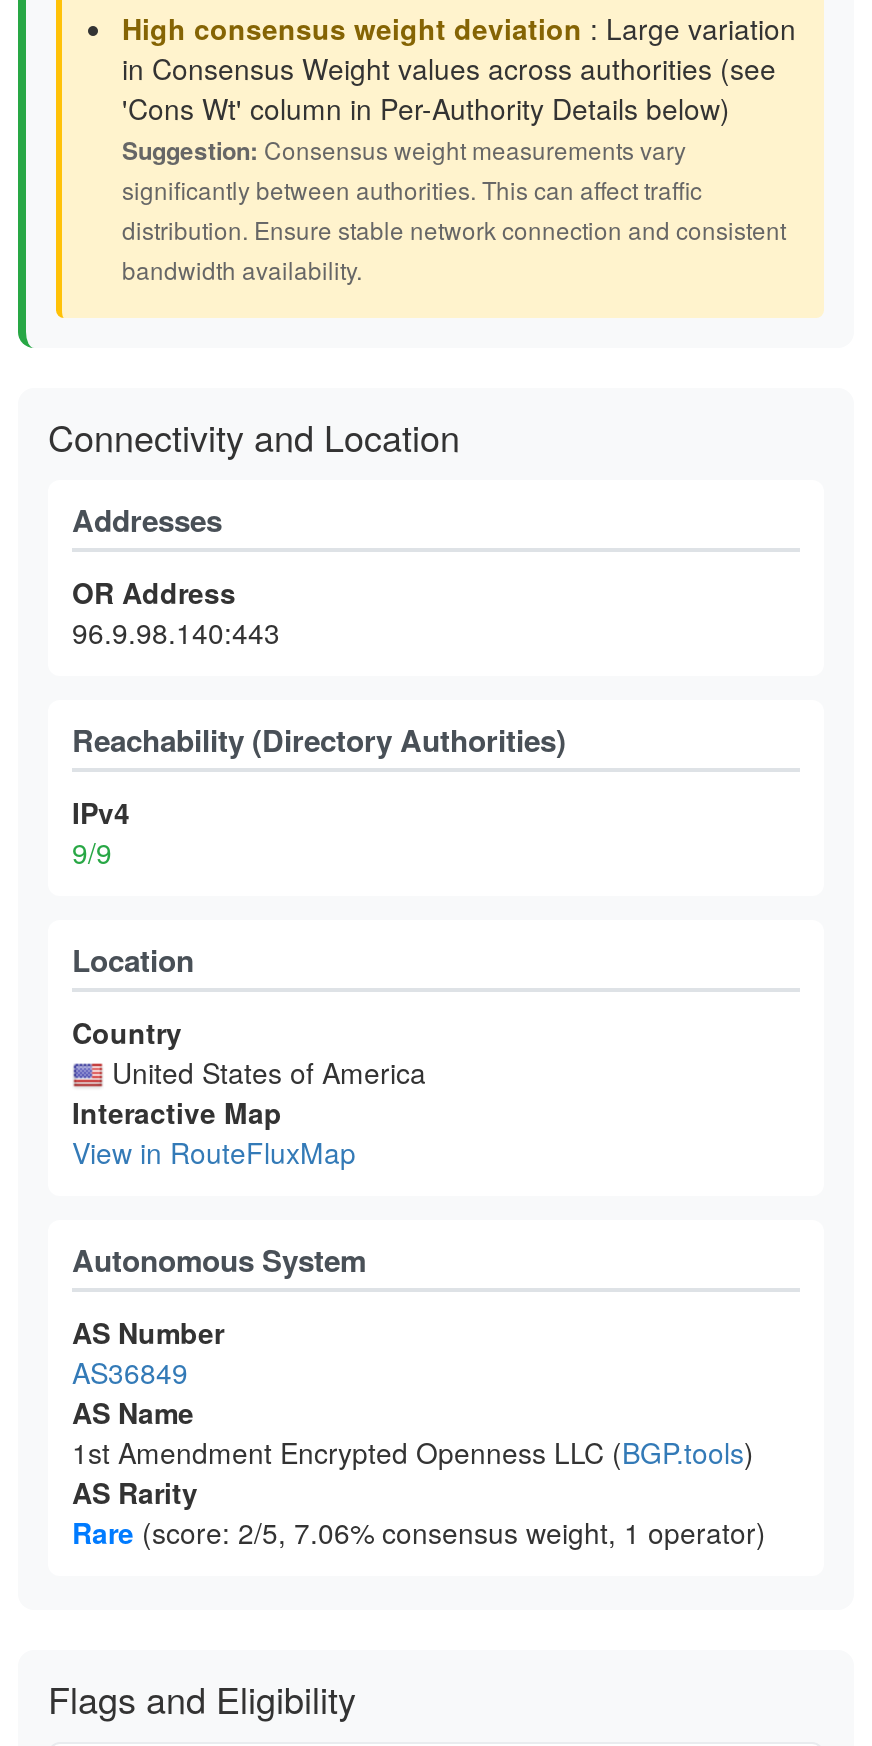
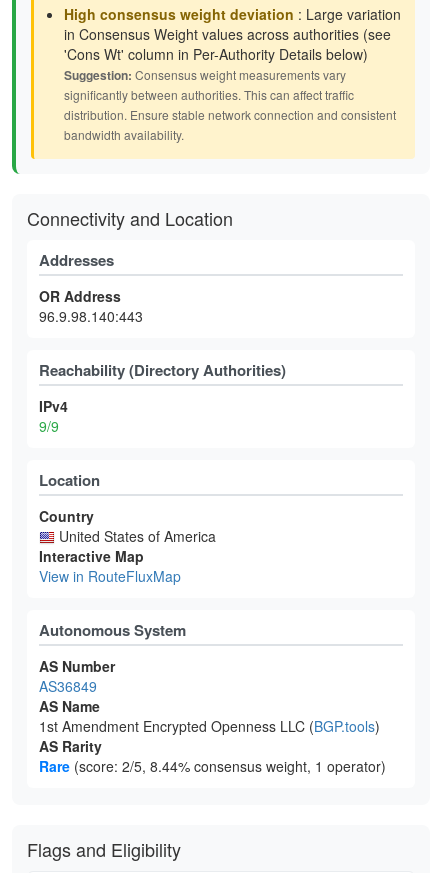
[72,1513,766,1553] Rare (score: 2/5, 7.06% consensus weight, 1 operator) -> [39,756,386,776] Rare (score: 2/5, 8.44% consensus weight, 1 operator)

